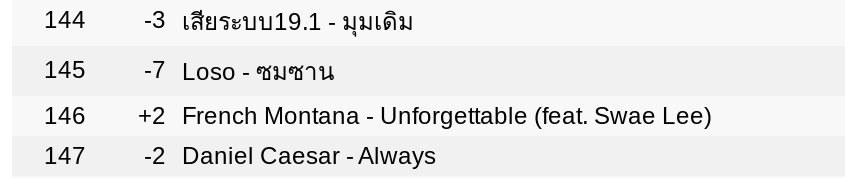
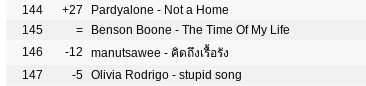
[144,6,414,36] -3 เสียระบบ19.1 - มุมเดิม -> [62,3,229,17] +27 Pardyalone - Not a Home
[144,56,334,86] -7 Loso - ซมซาน -> [76,23,290,37] = Benson Boone - The Time Of My Life
[138,102,712,130] +2 French Montana - Unforgettable (feat. Swae Lee) -> [65,45,229,60] -12 manutsawee - คิดถึงเรื้อรัง
[144,142,436,170] -2 Daniel Caesar - Always -> [72,68,242,82] -5 Olivia Rodrigo - stupid song

